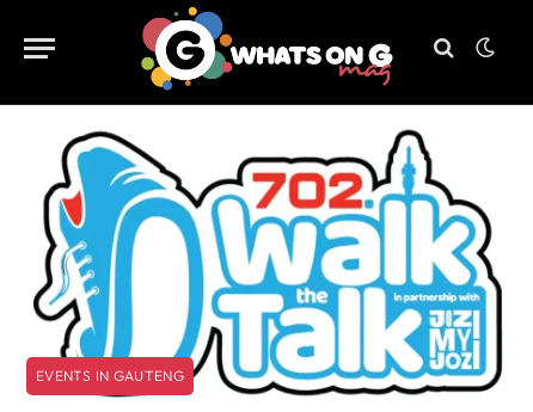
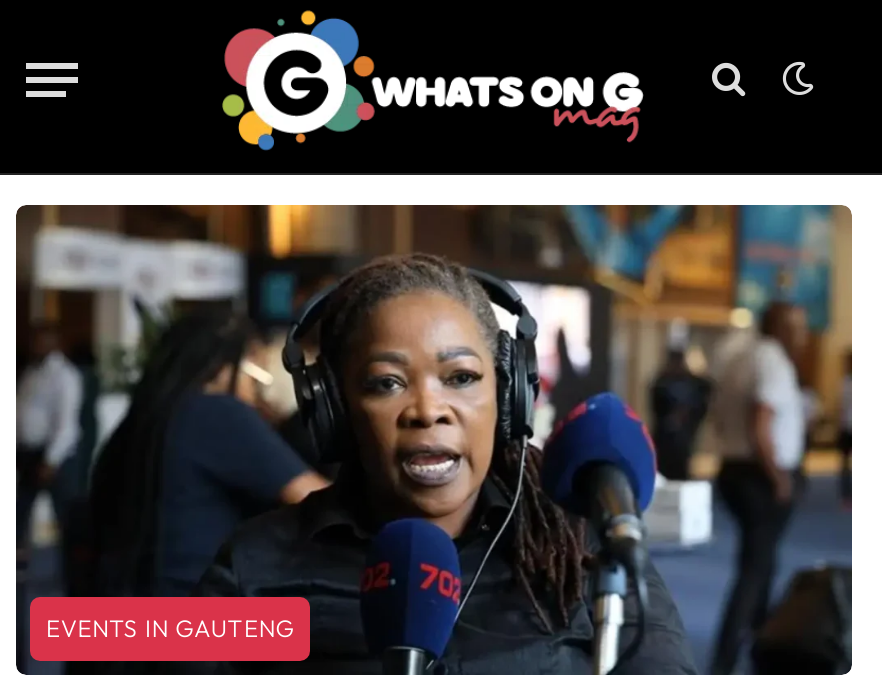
[18,123,517,404] [image] -> [14,203,854,677] [image]

